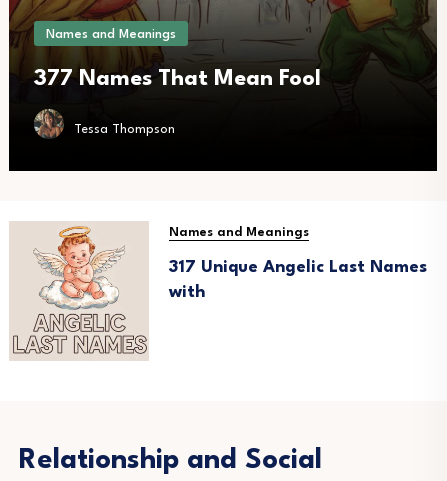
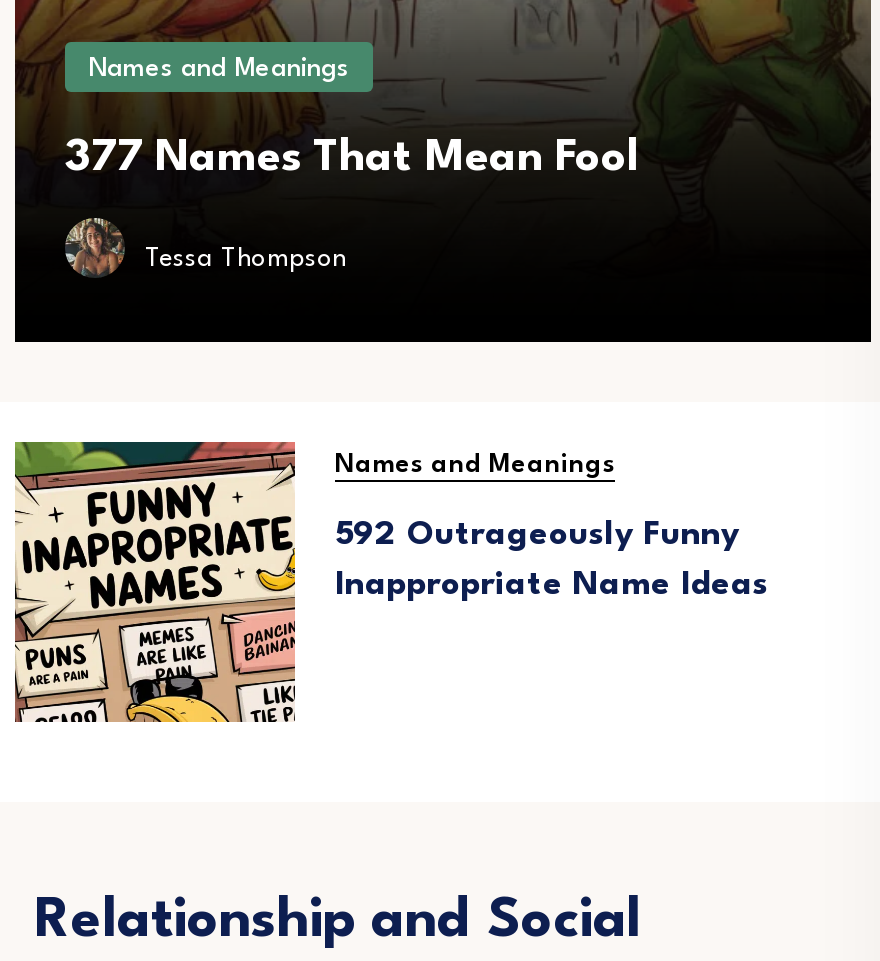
[9,221,427,361] [image] | 317 Unique Angelic Last Names -> [13,440,739,724] [image] | 592 Outrageously Funny
[169,284,205,301] with -> [335,568,769,602] Inappropriate Name Ideas

